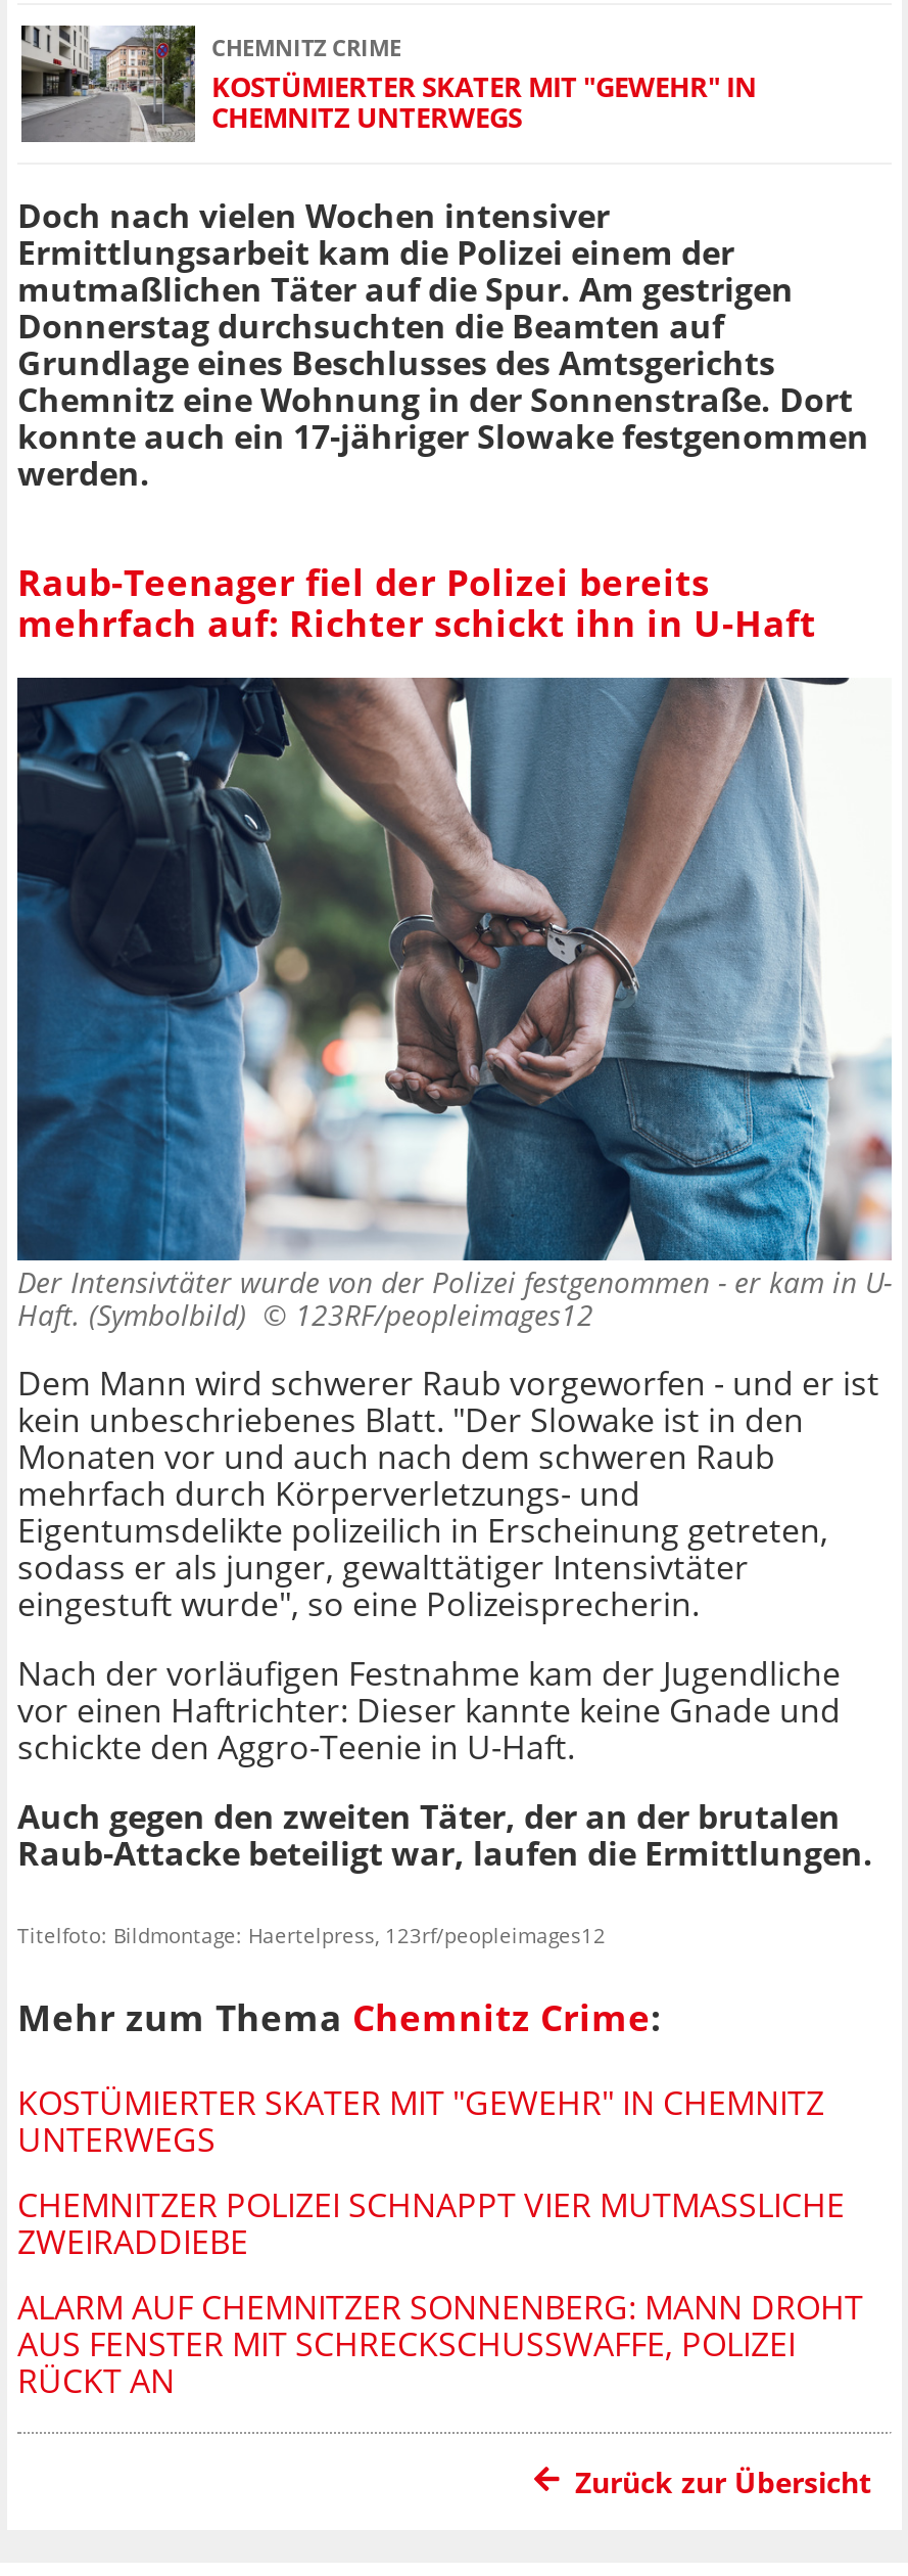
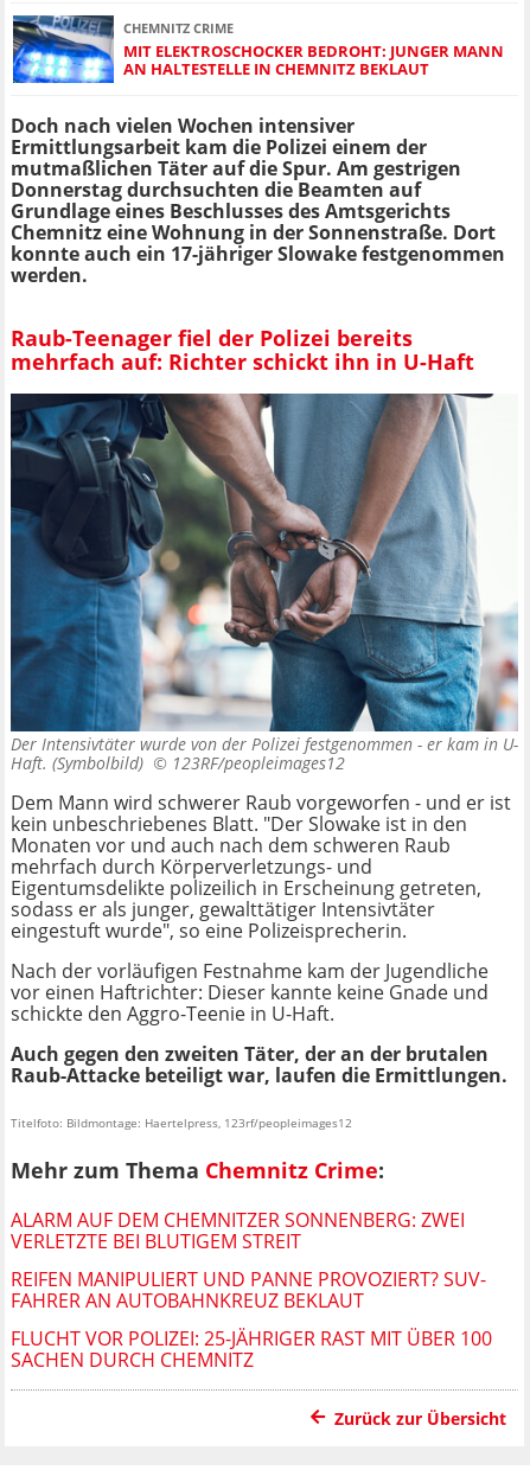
[19,24,757,144] [image] | KOSTÜMIERTER SKATER MIT "GEWEHR" IN | CHEMNITZ UNTERWEGS -> [12,14,504,84] [image] | MIT ELEKTROSCHOCKER BEDROHT: JUNGER MANN | AN HALTESTELLE IN CHEMNITZ BEKLAUT
[17,2080,824,2162] KOSTÜMIERTER SKATER MIT "GEWEHR" IN CHEMNITZ | UNTERWEGS -> [11,1207,465,1254] ALARM AUF DEM CHEMNITZER SONNENBERG: ZWEI | VERLETZTE BEI BLUTIGEM STREIT
[17,2182,845,2264] CHEMNITZER POLIZEI SCHNAPPT VIER MUTMASSLICHE Z | WEIRADDIEBE -> [11,1266,486,1314] REIFEN MANIPULIERT UND PANNE PROVOZIERT? SUV- | FAHRER AN AUTOBAHNKREUZ BEKLAUT
[17,2285,863,2403] ALARM AUF CHEMNITZER SONNENBERG: MANN DROHT | AUS FENSTER MIT SCHRECKSCHUSSWAFFE, POLIZEI | RÜCKT AN -> [11,1325,492,1373] FLUCHT VOR POLIZEI: 25-JÄHRIGER RAST MIT ÜBER 100 | SACHEN DURCH CHEMNITZ

